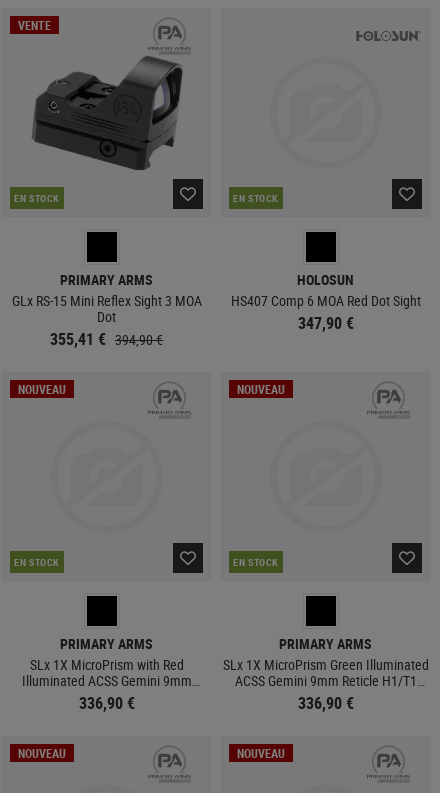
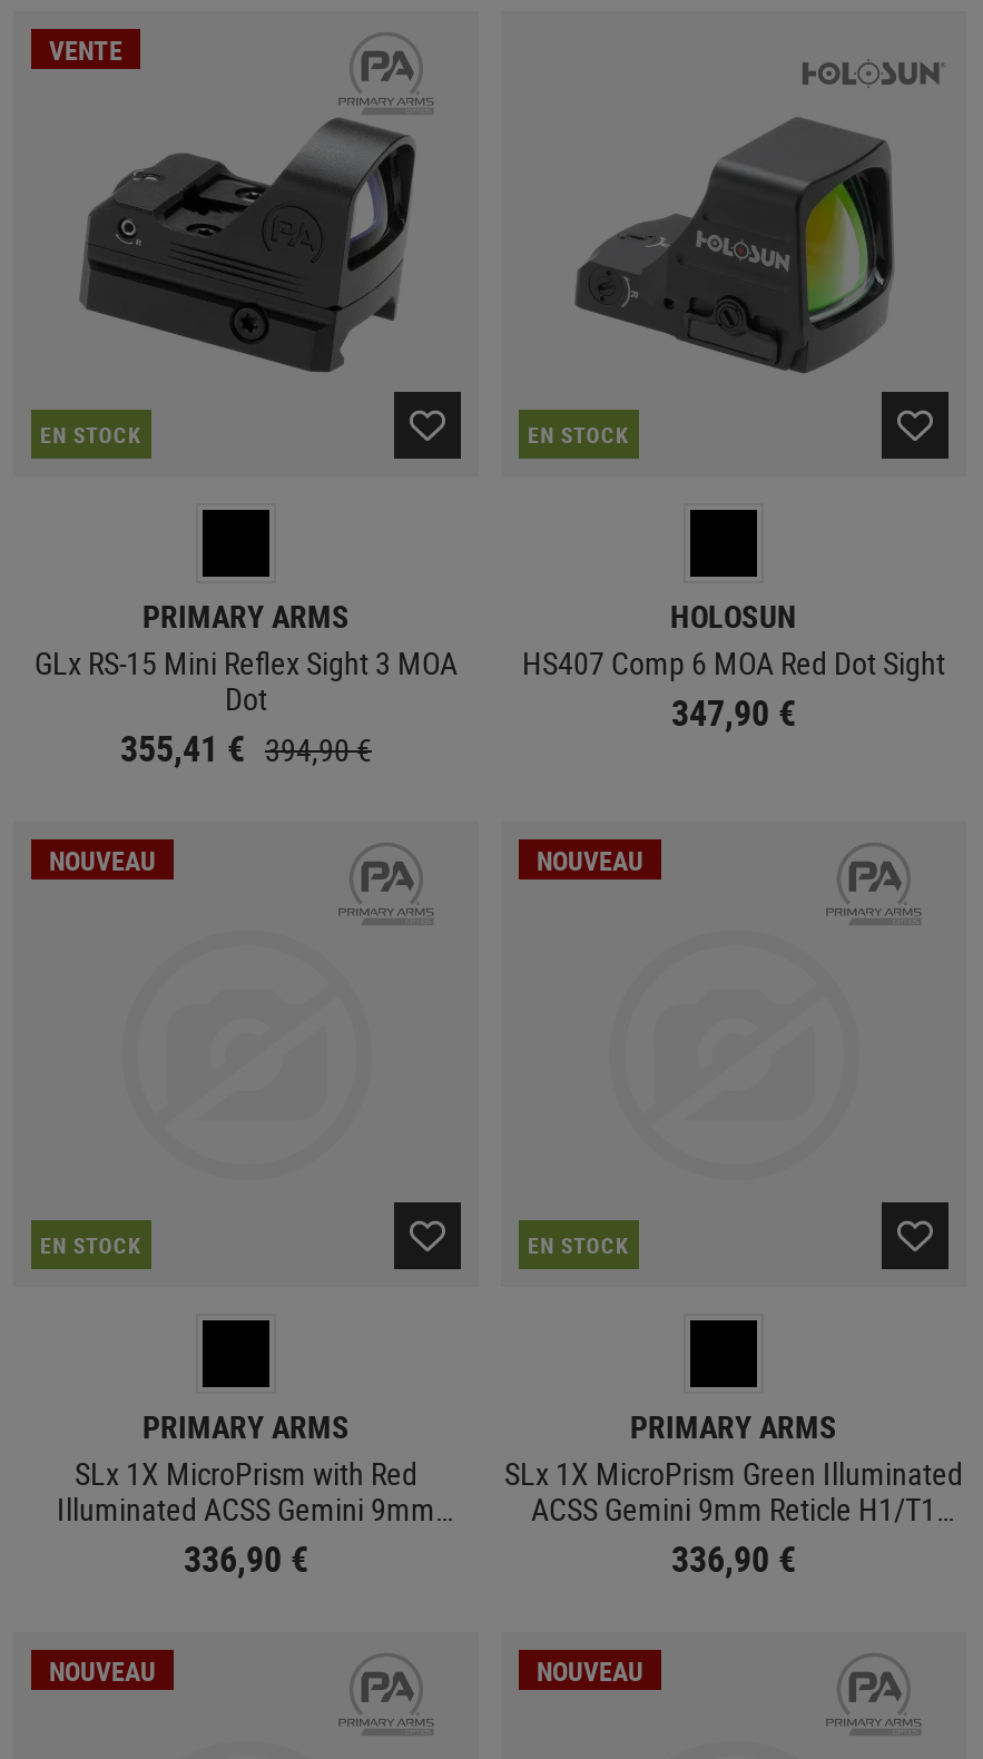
none -> [574,116,895,374] [image]

